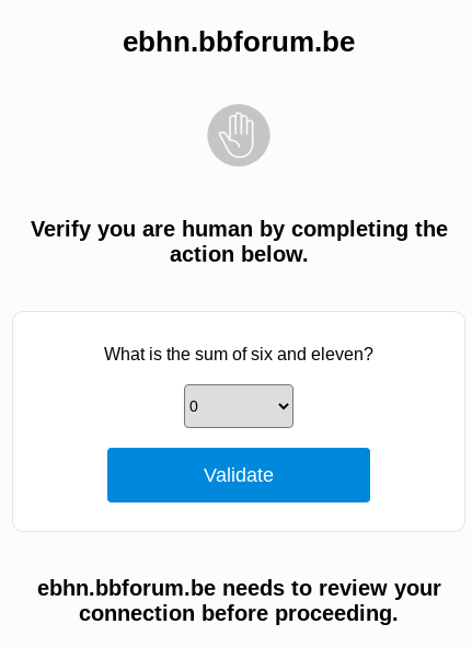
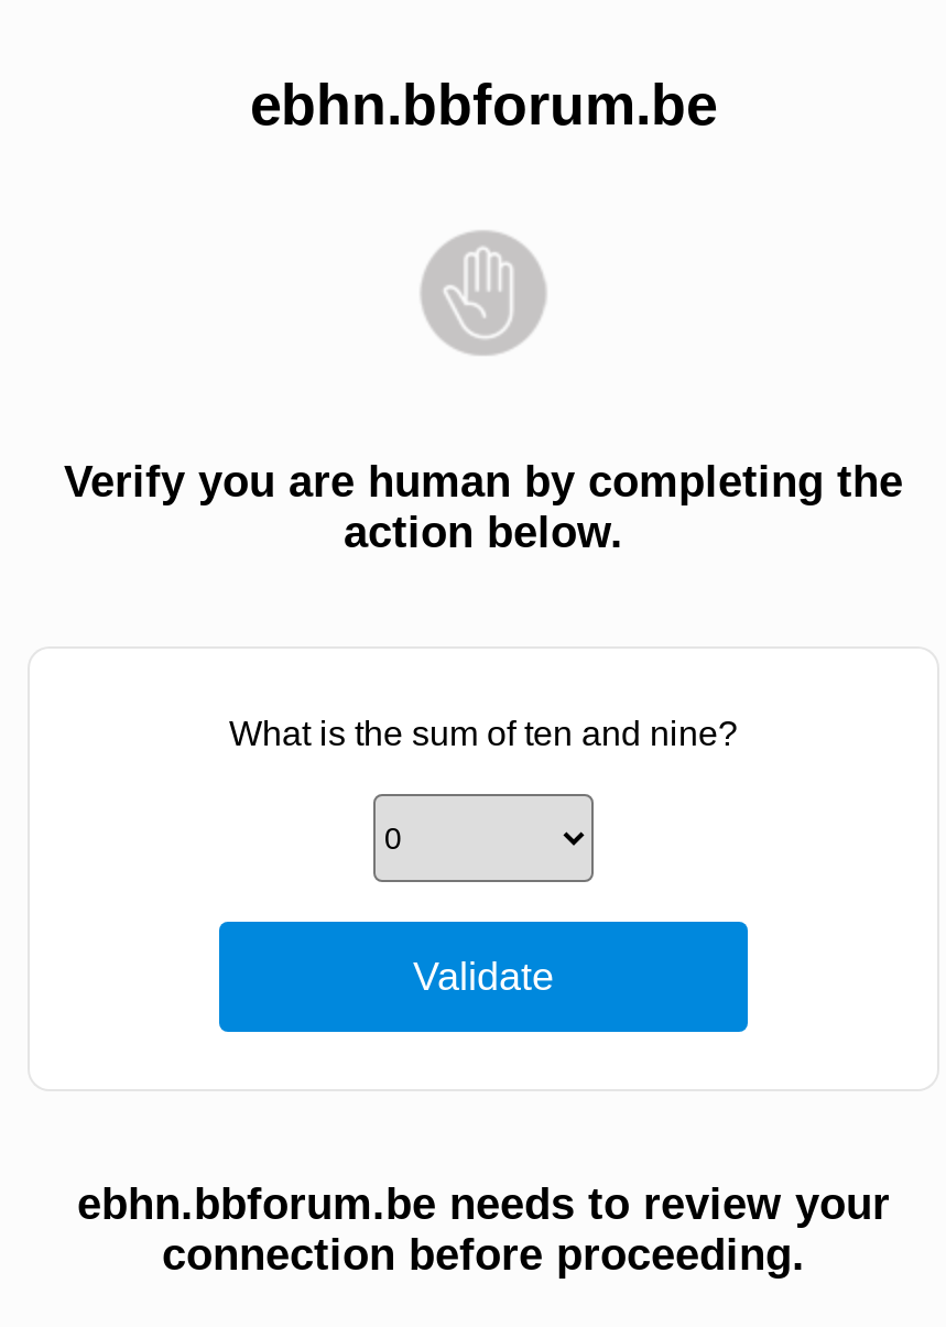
[104,345,373,363] What is the sum of six and eleven? -> [229,715,738,752] What is the sum of ten and nine?

